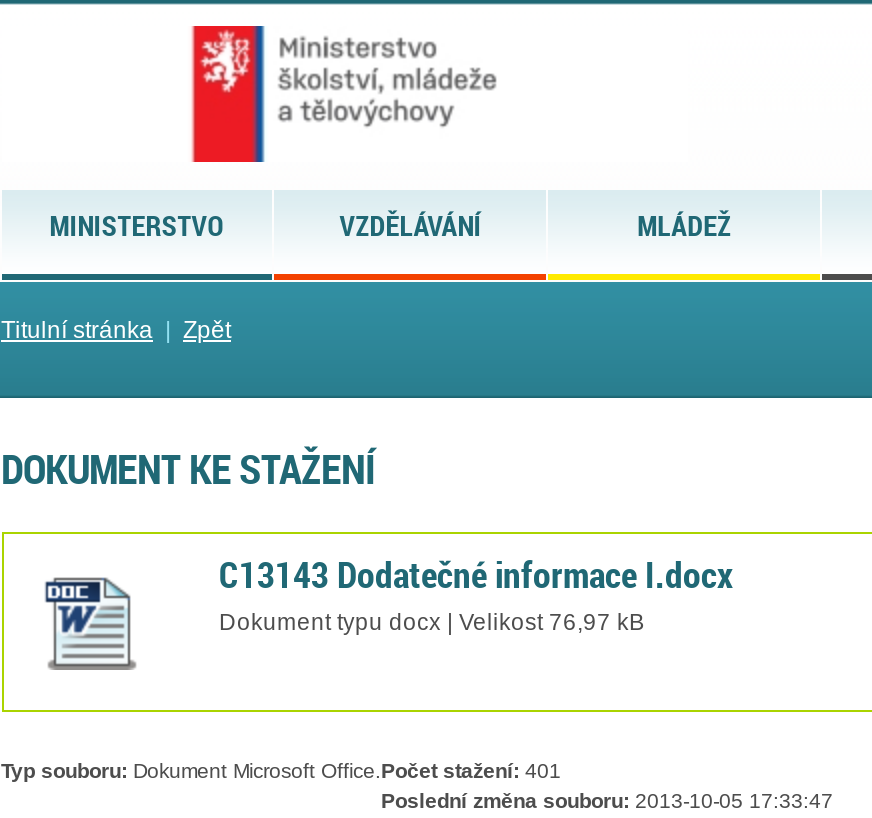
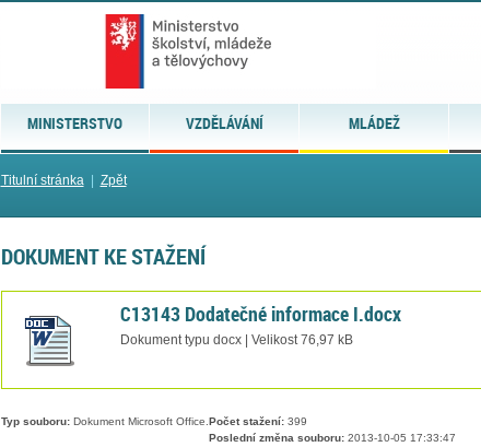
[1,761,561,783] Typ souboru: Dokument Microsoft Office.Počet stažení: 401 -> [1,416,307,428] Typ souboru: Dokument Microsoft Office.Počet stažení: 399

